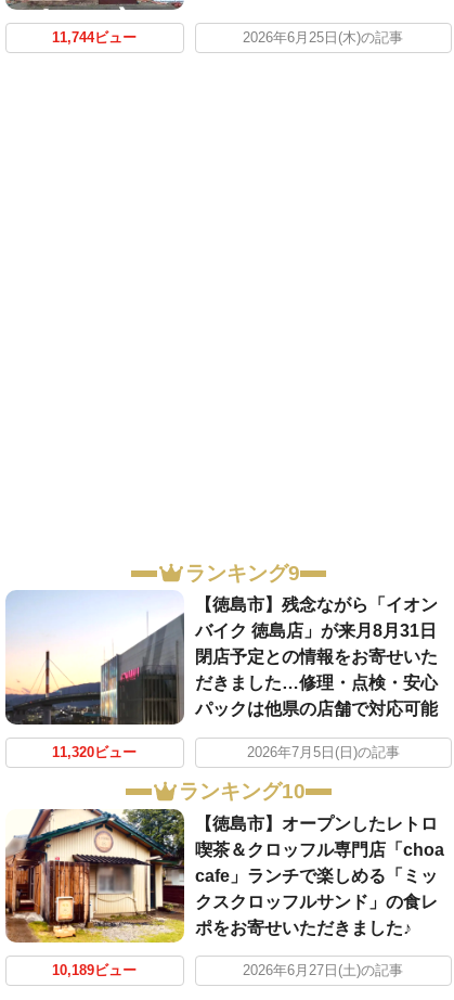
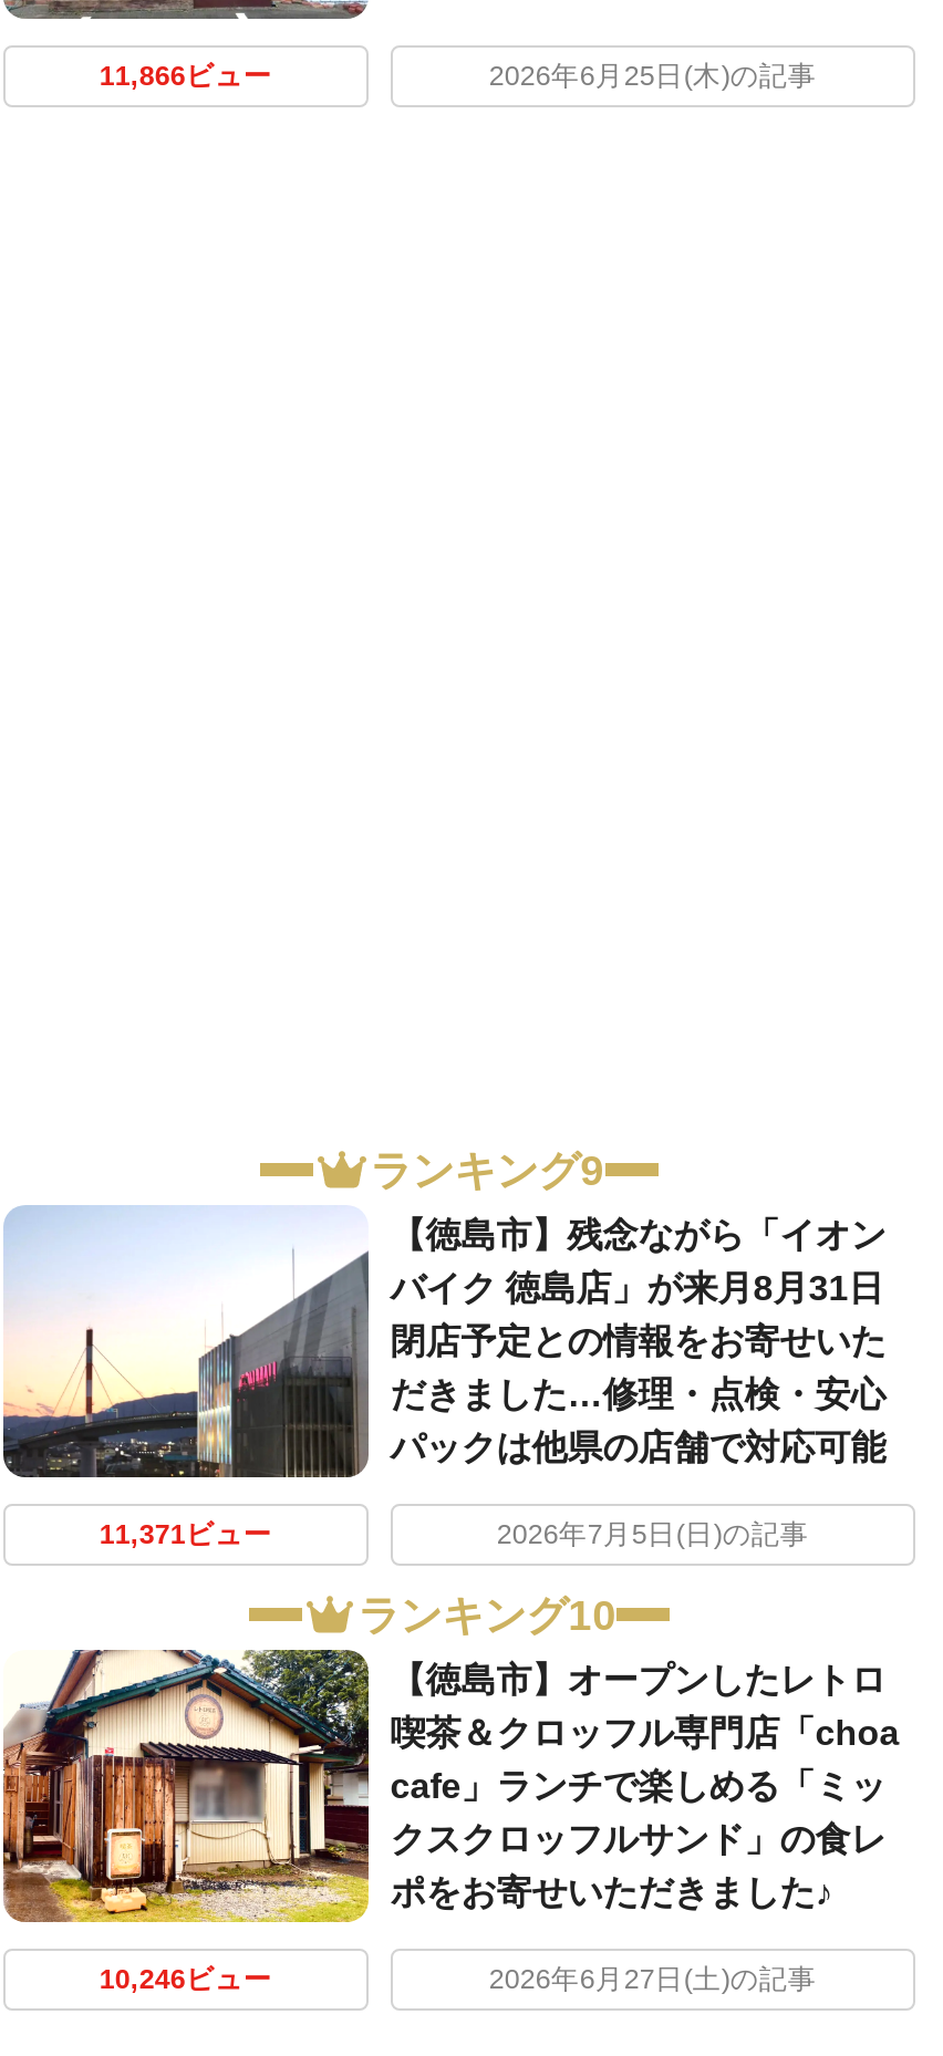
[52,30,137,45] 11,744ビュー -> [99,61,272,92] 11,866ビュー
[52,745,137,760] 11,320ビュー -> [99,1520,272,1551] 11,371ビュー
[52,963,137,979] 10,189ビュー -> [99,1965,272,1996] 10,246ビュー

